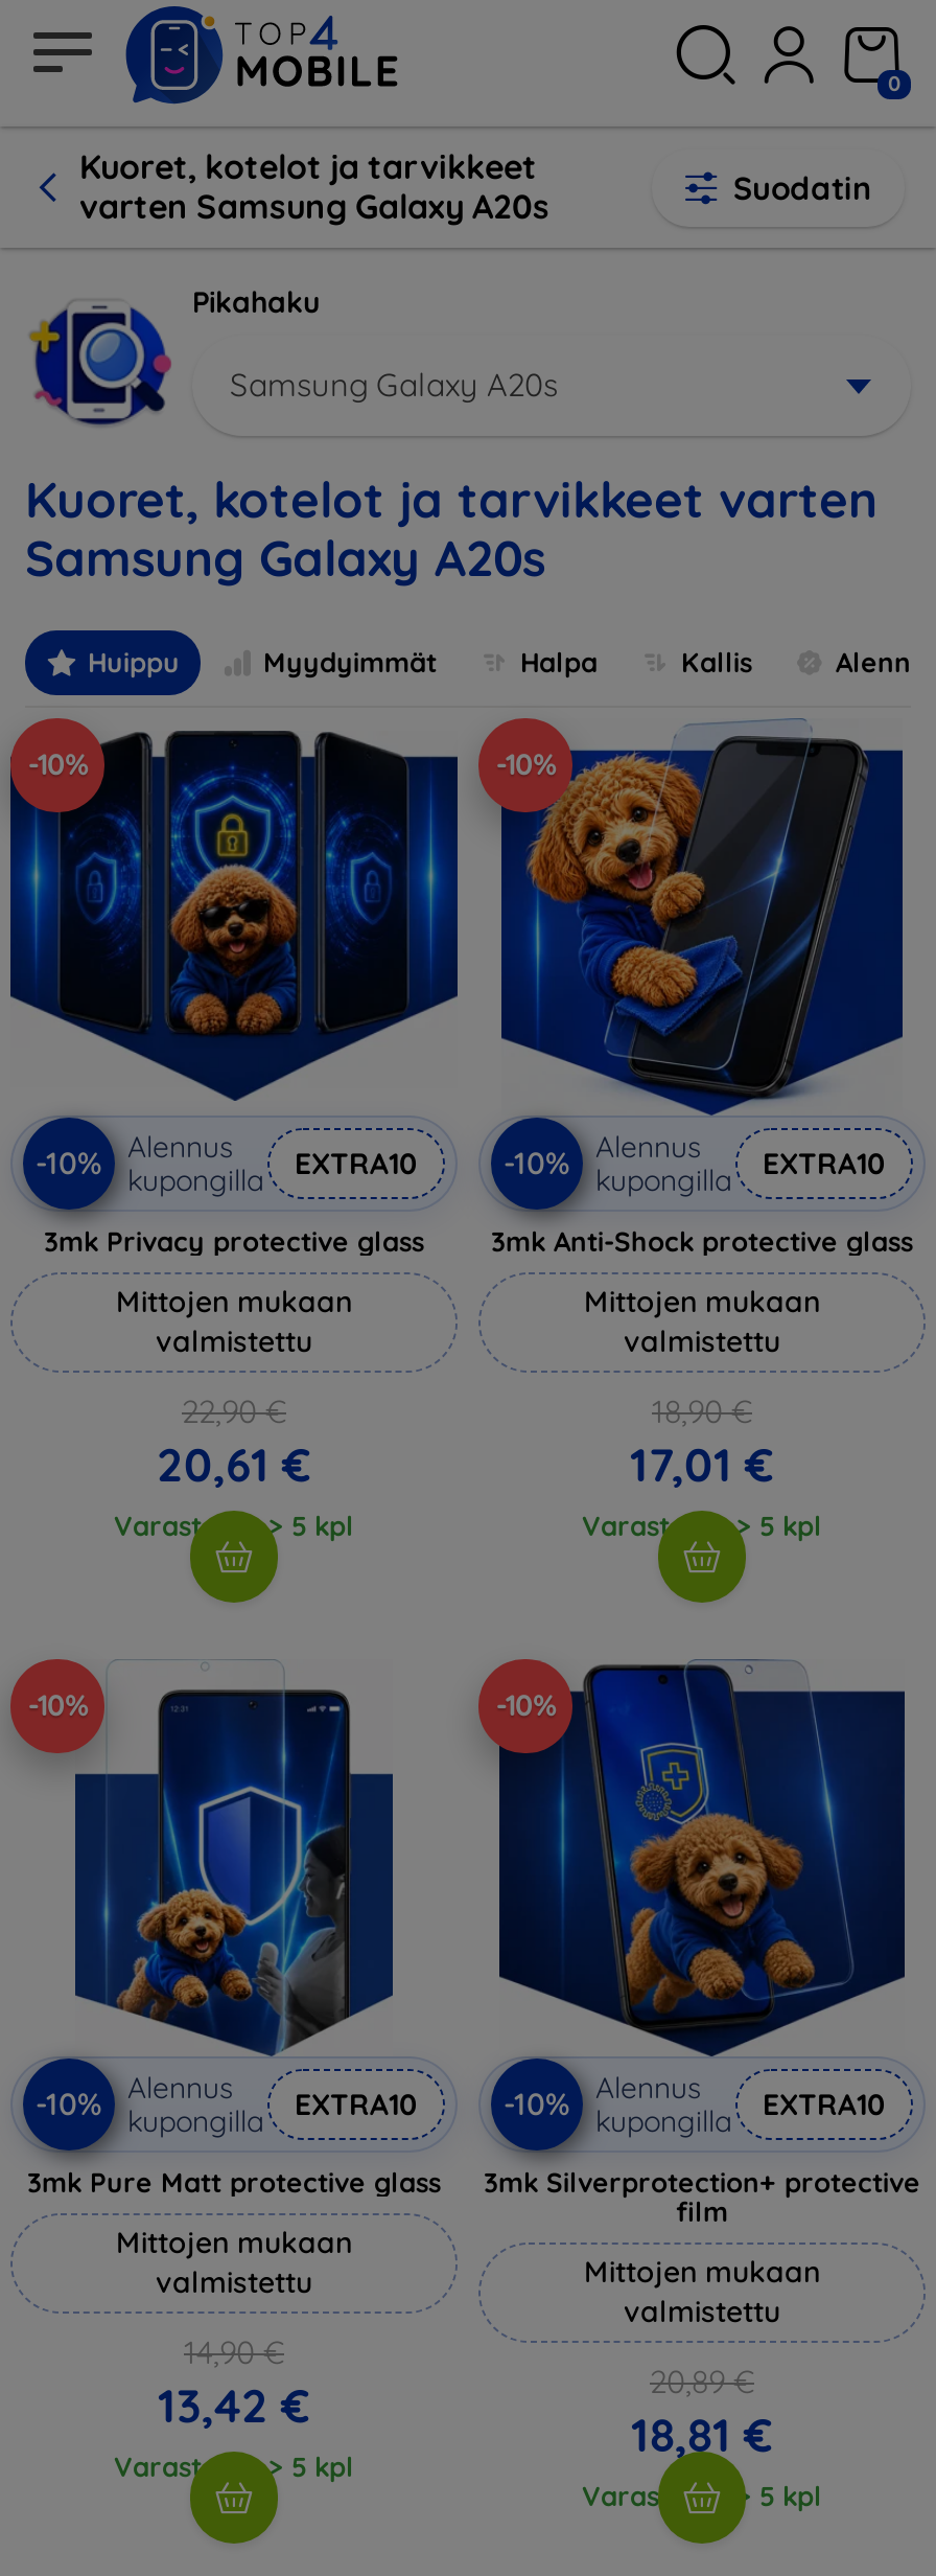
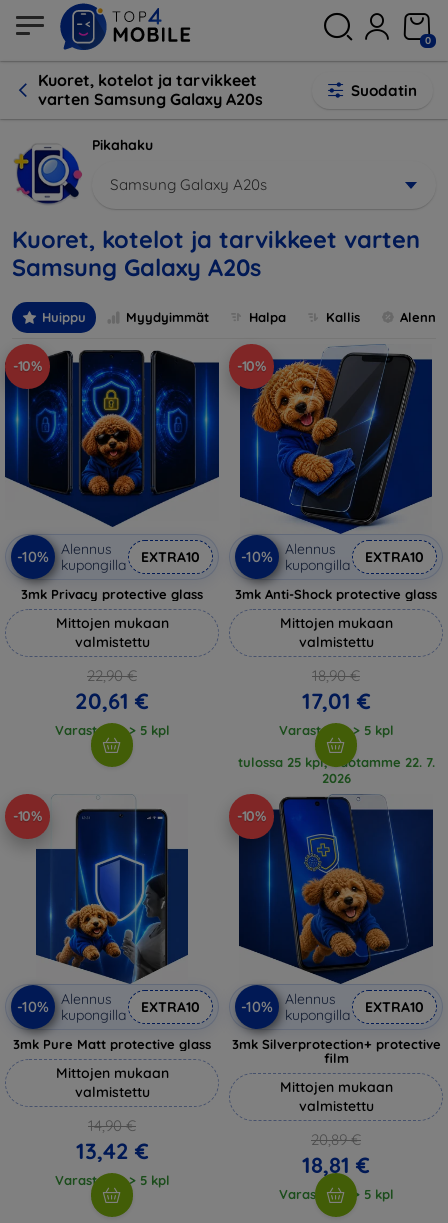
none -> [237,754,434,786] tulossa 25 kpl, odotamme 22. 7. | 2026

